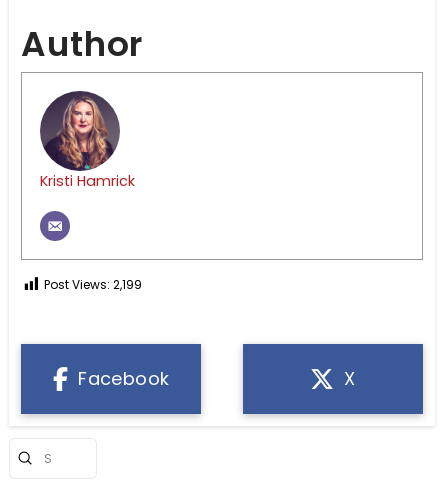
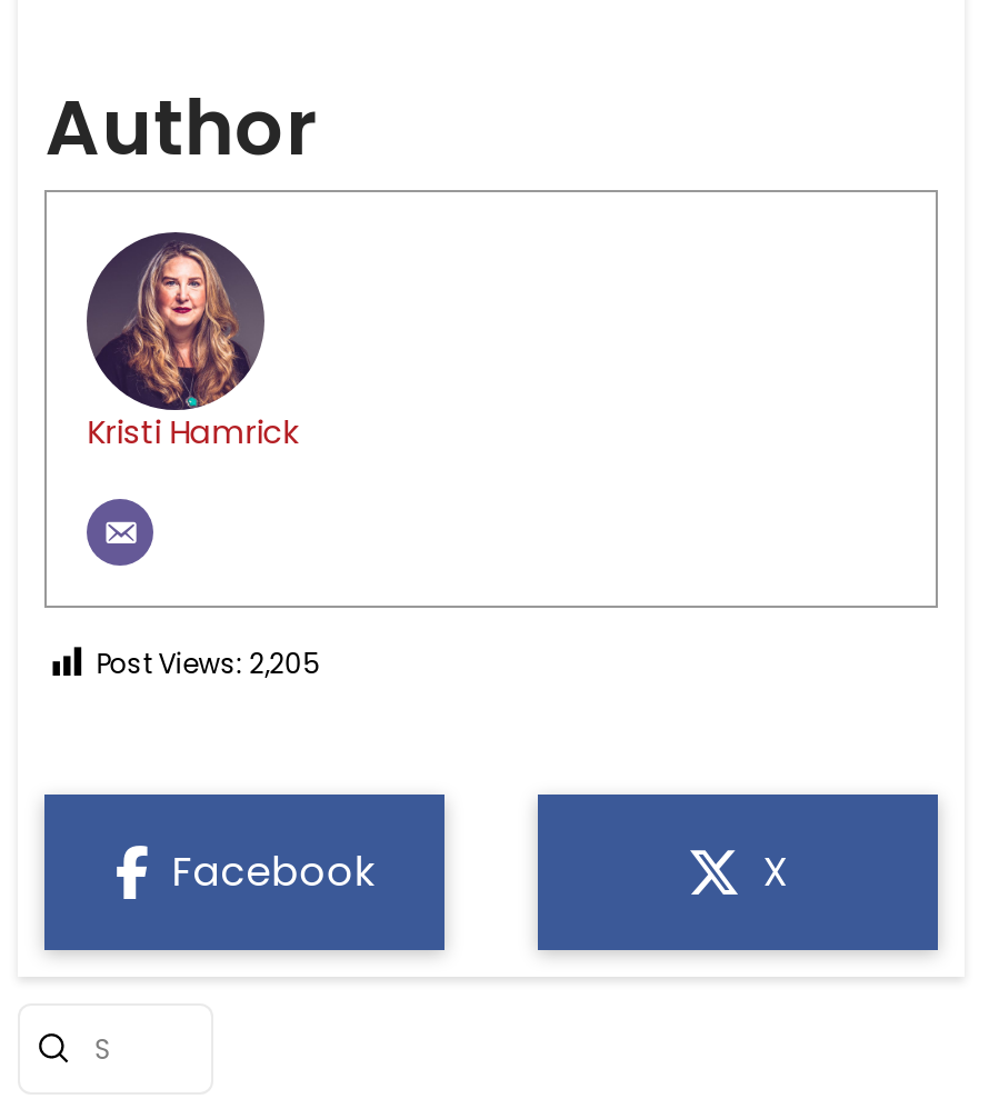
[44,276,142,293] Post Views: 2,199 -> [96,643,320,681] Post Views: 2,205

